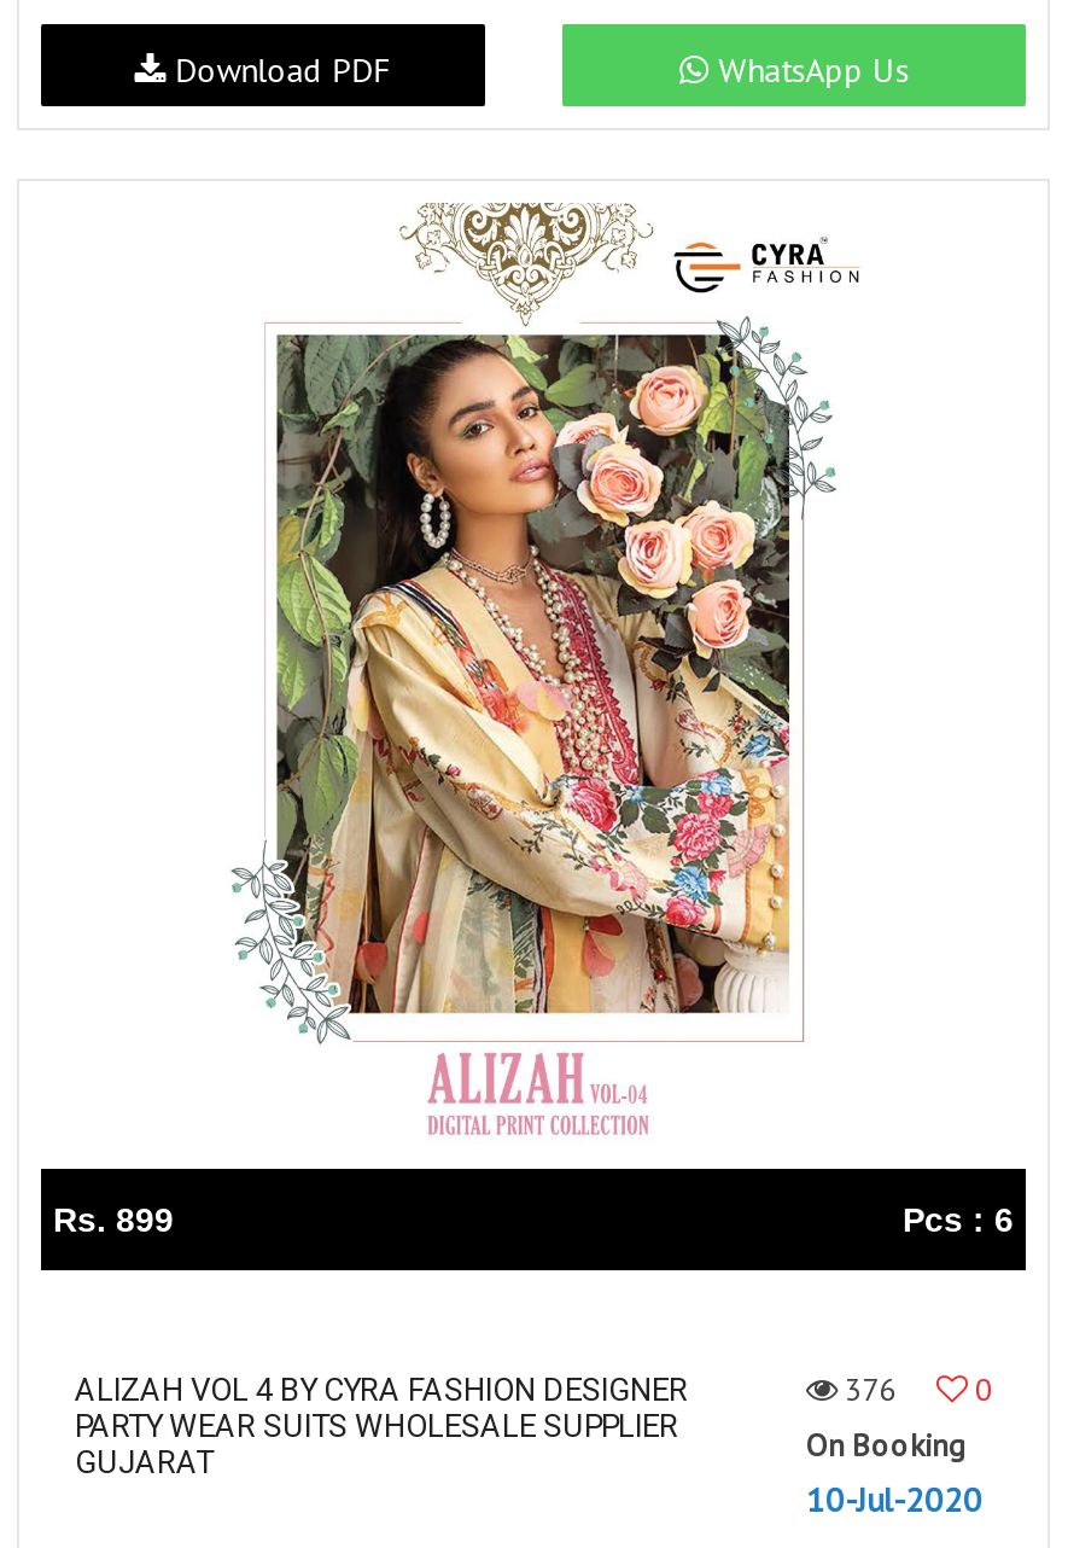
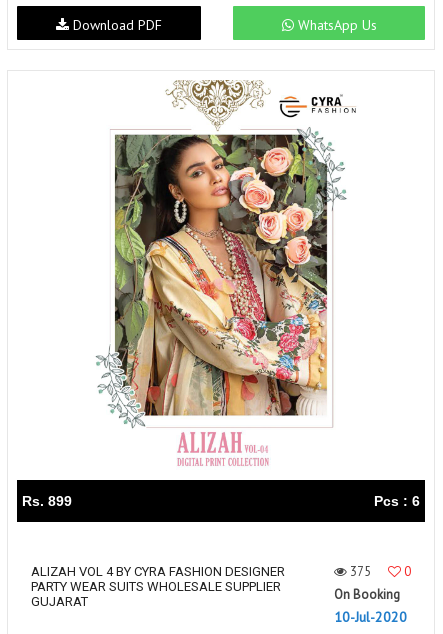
[845,1368,992,1409] 376 0 -> [350,562,411,579] 375 0

